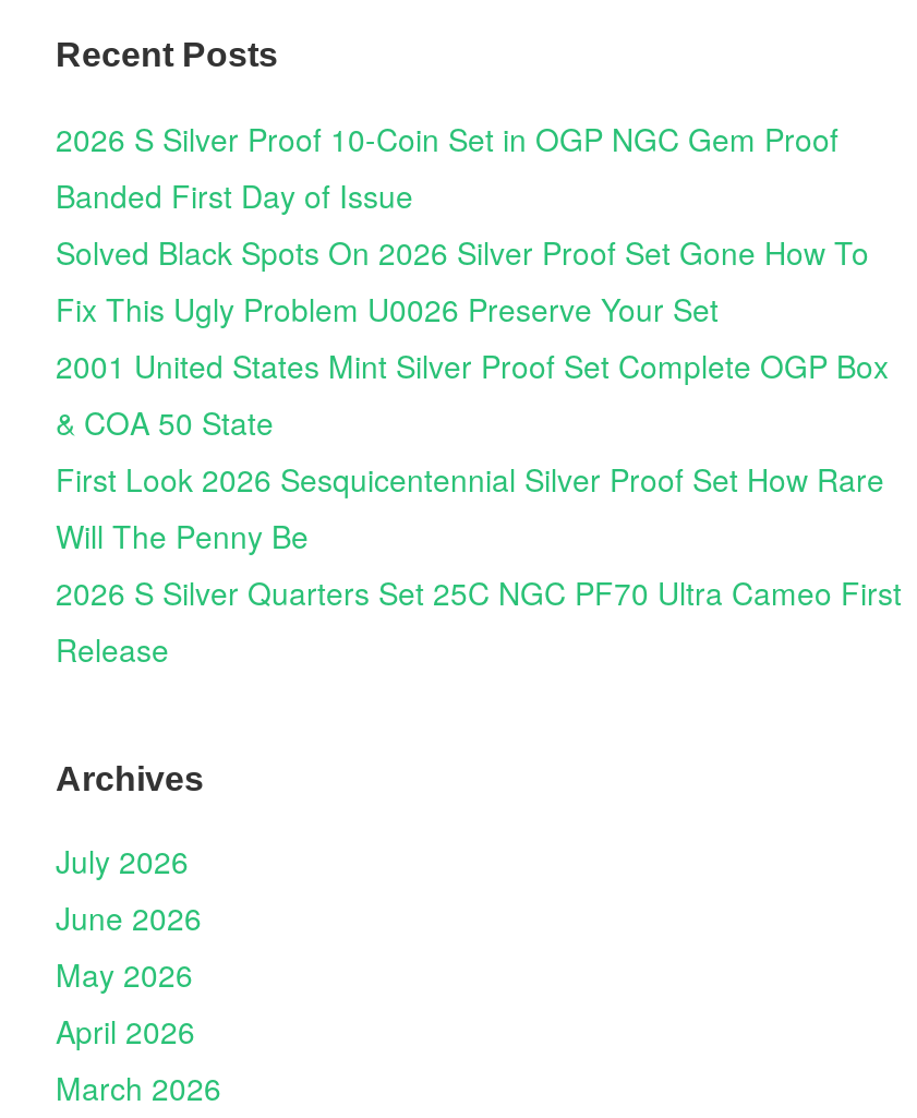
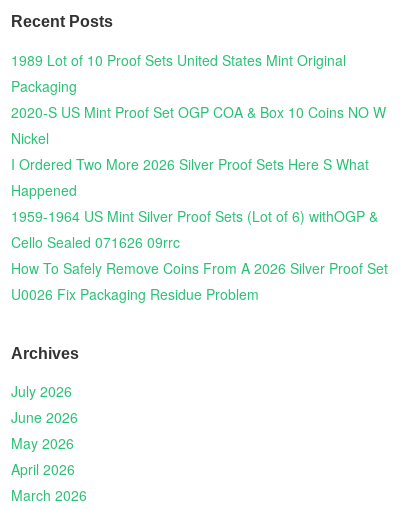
[56,116,902,670] 2026 S Silver Proof 10-Coin Set in OGP NGC Gem Proof | Banded First Day of Issue | Solved Black Spots On 2026 Silver Proof Set Gone How To | Fix This Ugly Problem U0026 Preserve Your Set | 2001 United States Mint Silver Proof Set Complete OGP Box | & COA 50 State | First Look 2026 Sesquicentennial Silver Proof Set How Rare | Will The Penny Be | 2026 S Silver Quarters Set 25C NGC PF70 Ultra Cameo First | Release -> [10,50,387,304] 1989 Lot of 10 Proof Sets United States Mint Original | Packaging | 2020-S US Mint Proof Set OGP COA & Box 10 Coins NO W | Nickel | I Ordered Two More 2026 Silver Proof Sets Here S What | Happened | 1959-1964 US Mint Silver Proof Sets (Lot of 6) withOGP & | Cello Sealed 071626 09rrc | How To Safely Remove Coins From A 2026 Silver Proof Set | U0026 Fix Packaging Residue Problem

